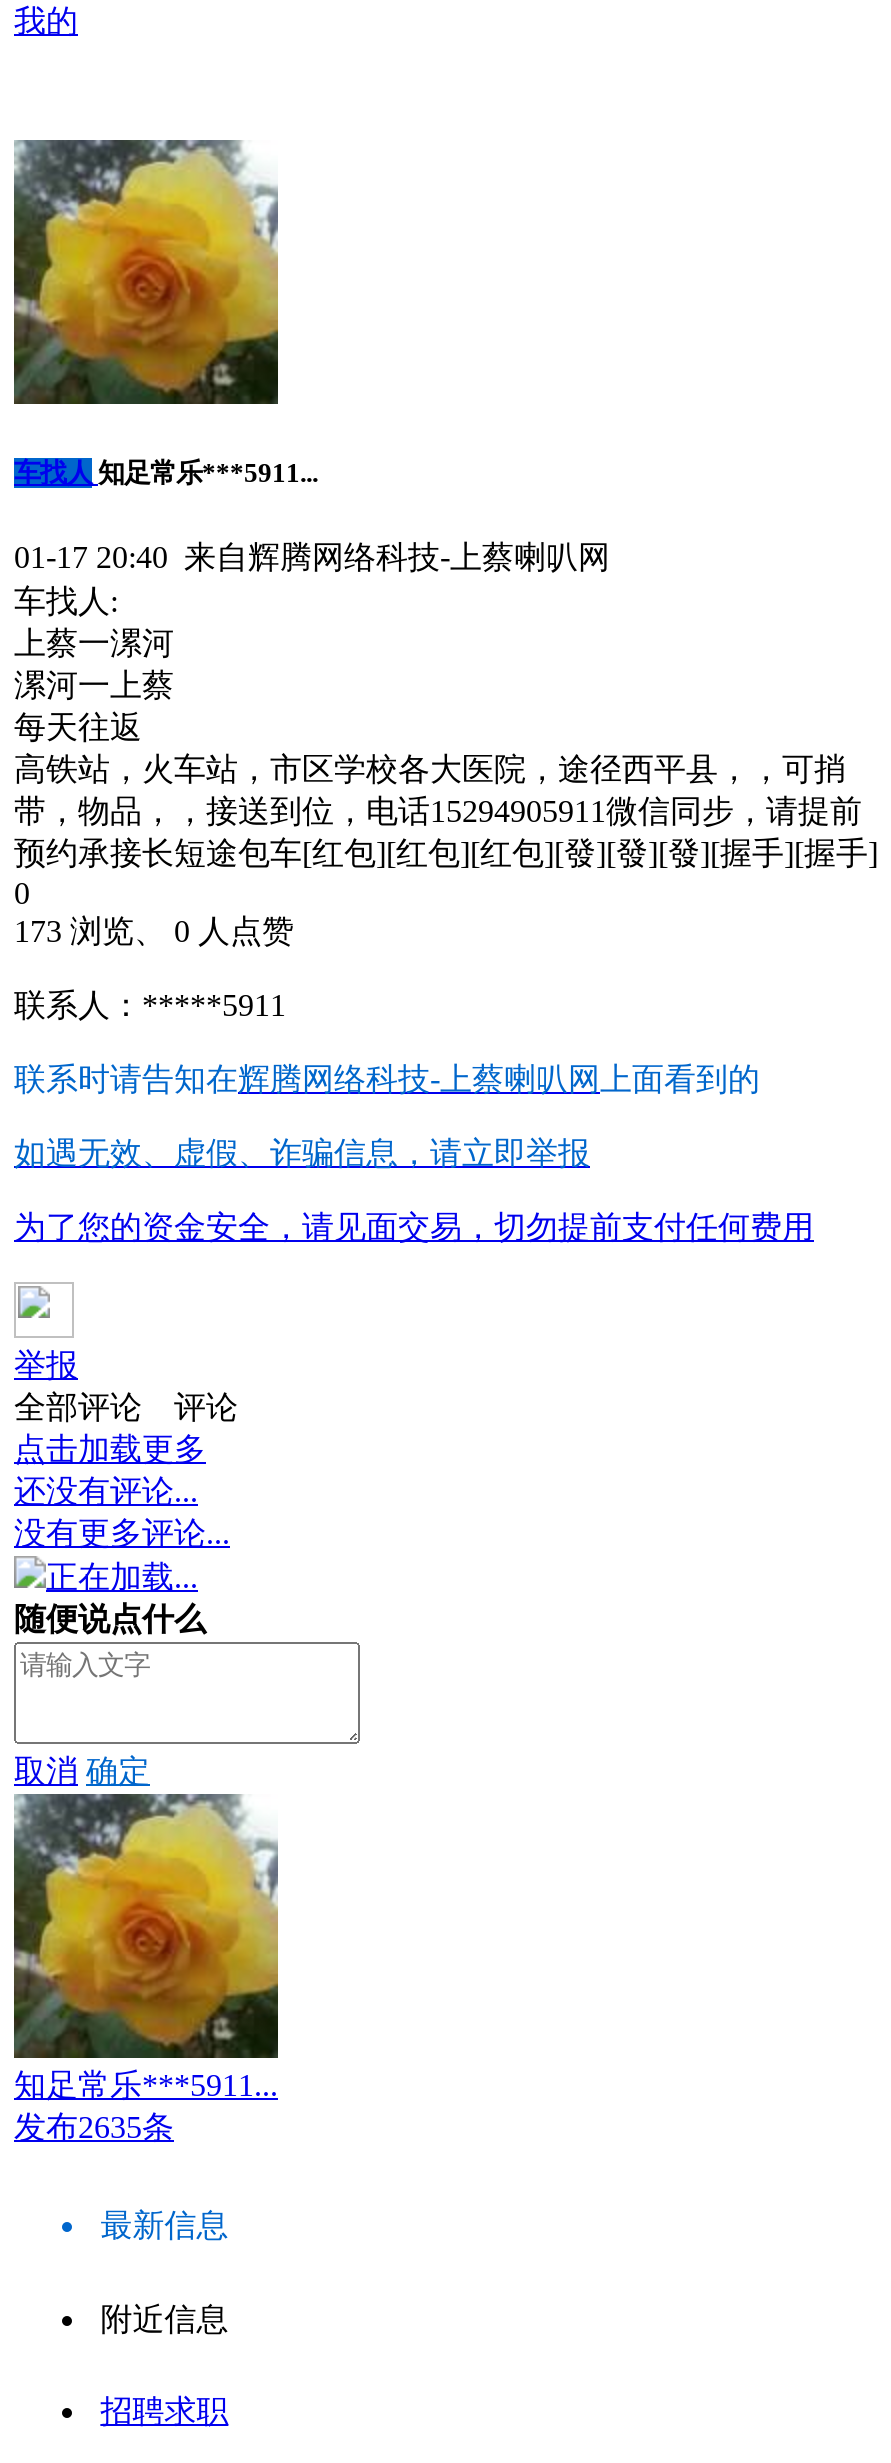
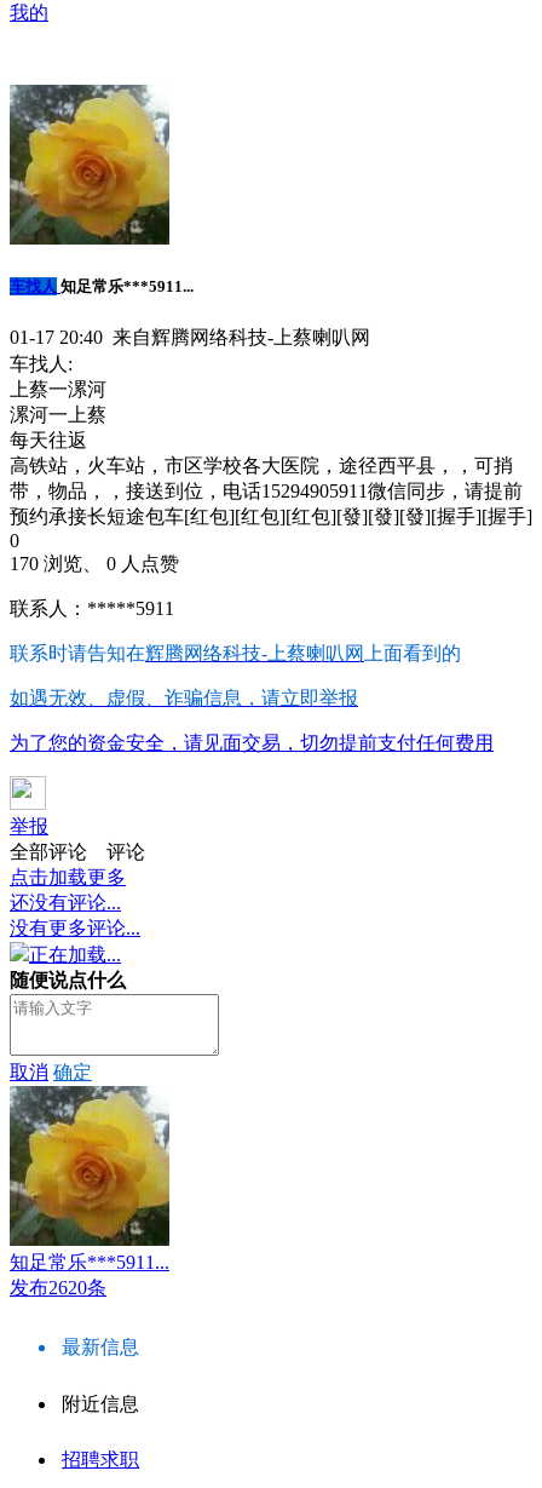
[14,913,294,947] 173 浏览、 0 人点赞 -> [10,553,179,573] 170 浏览、 0 人点赞
[14,2109,174,2143] 发布2635条 -> [10,1277,106,1297] 发布2620条

